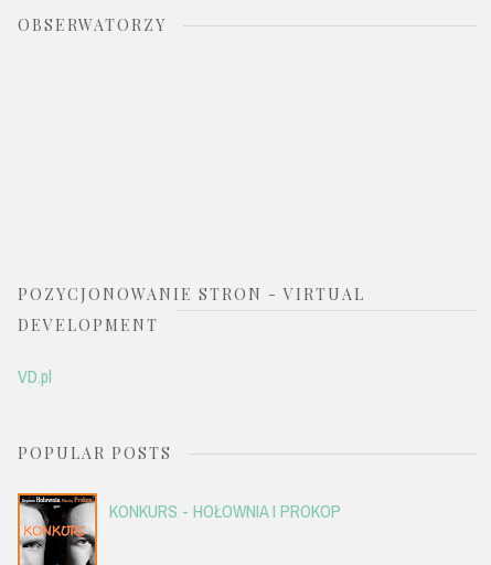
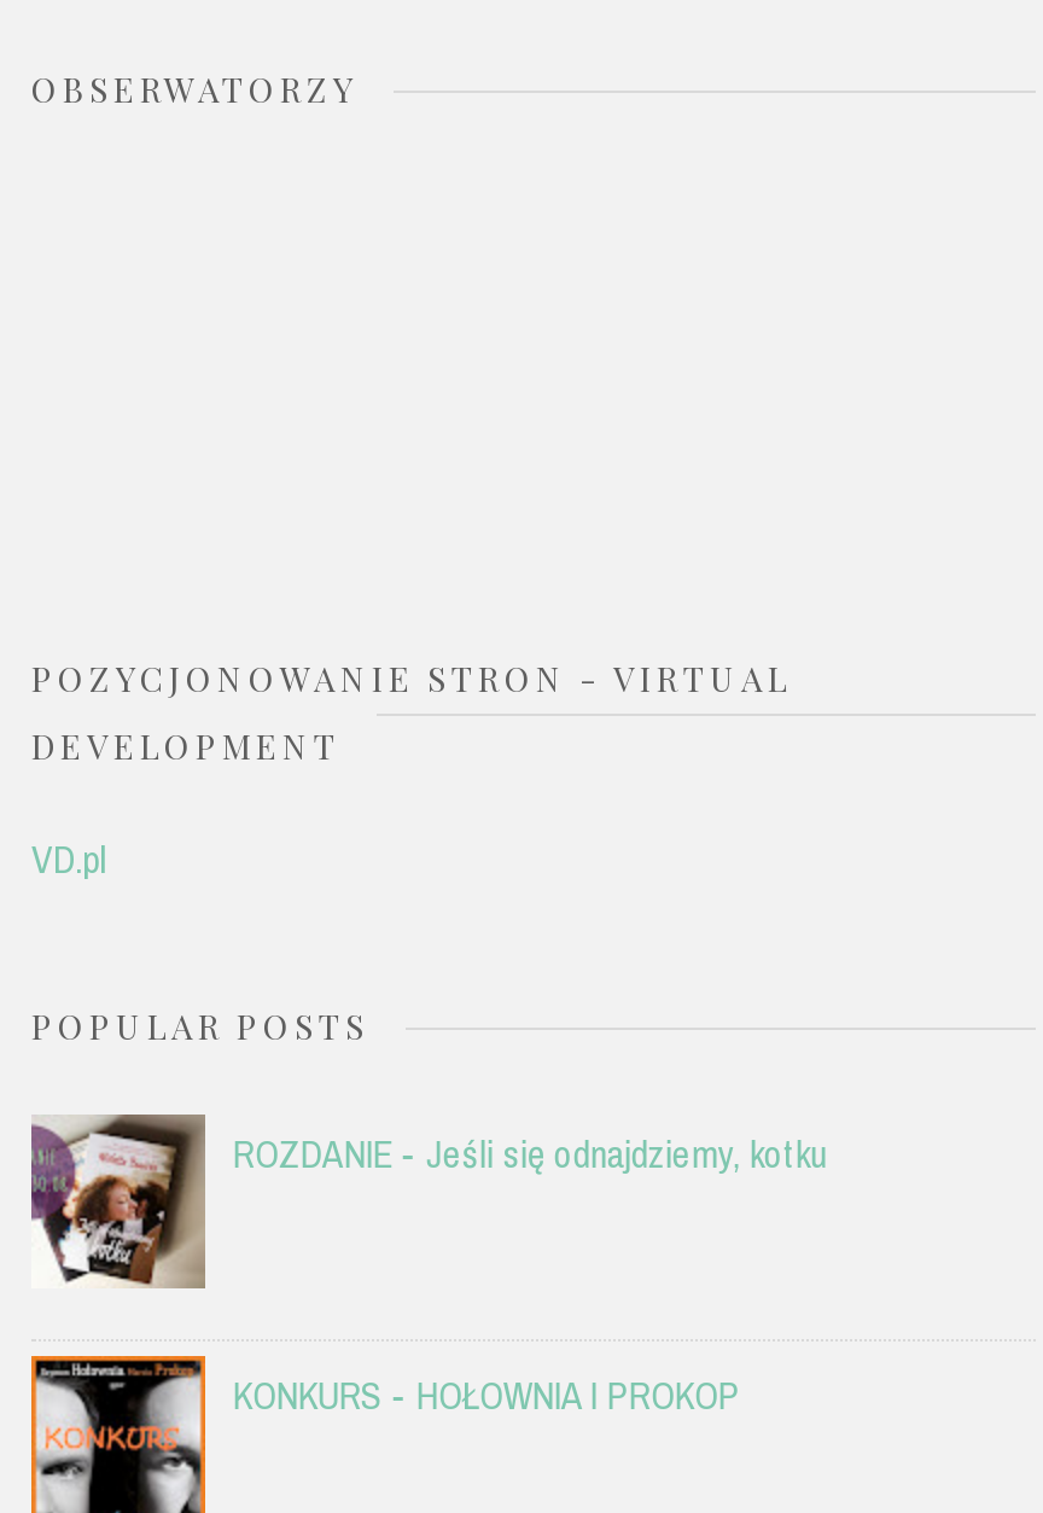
none -> [29,1112,827,1291] [image] | ROZDANIE - Jeśli się odnajdziemy, kotku

